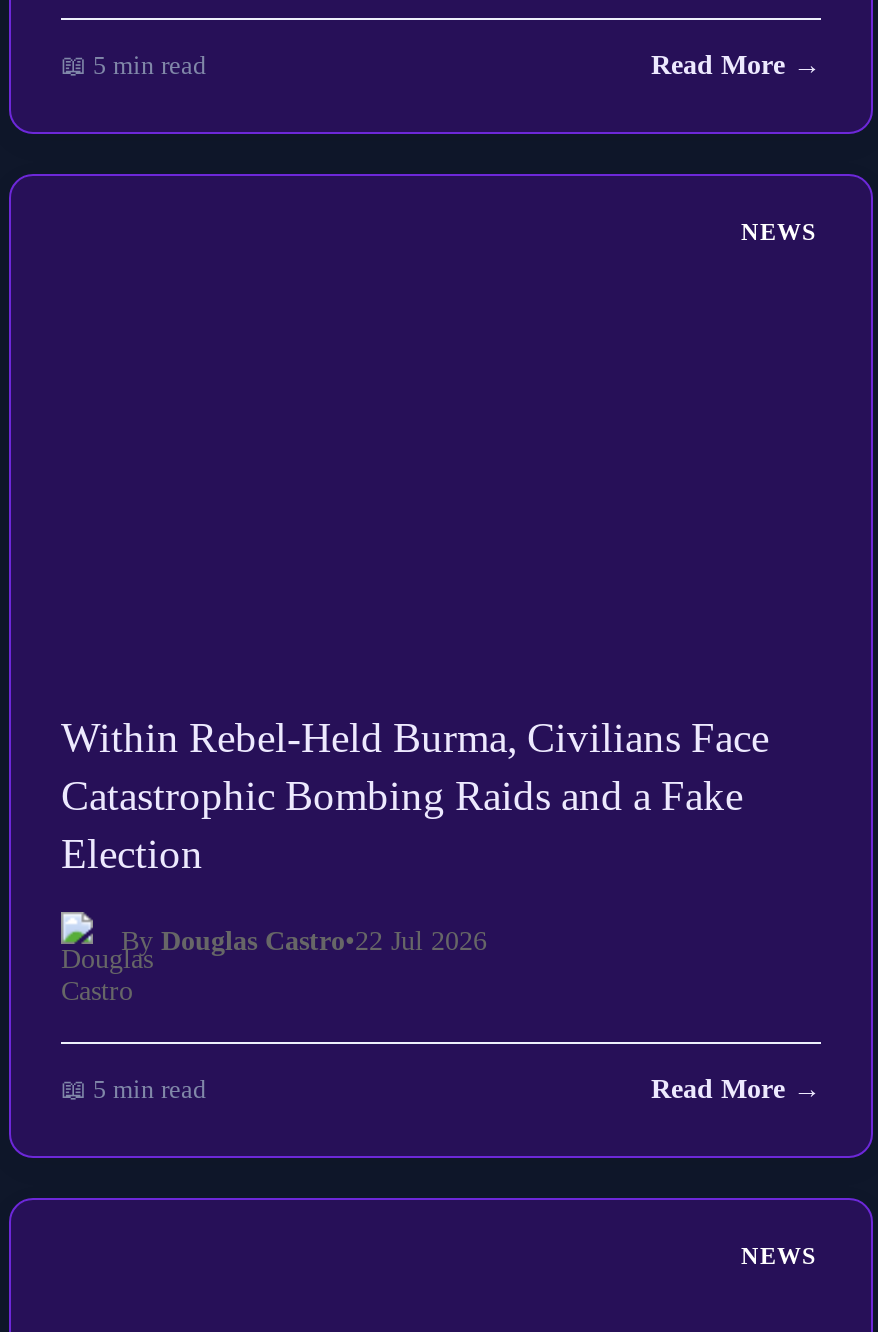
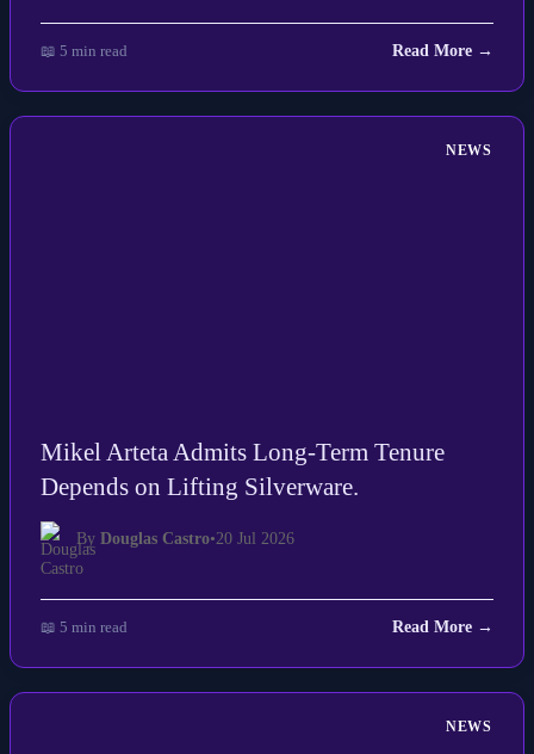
[61,714,769,876] Within Rebel-Held Burma, Civilians Face | Catastrophic Bombing Raids and a Fake | Election -> [41,438,445,500] Mikel Arteta Admits Long-Term Tenure | Depends on Lifting Silverware.
[121,926,487,956] By Douglas Castro•22 Jul 2026 -> [76,530,294,548] By Douglas Castro•20 Jul 2026

